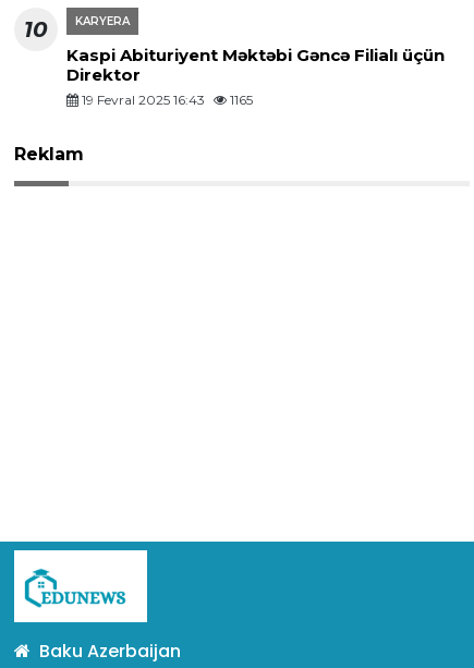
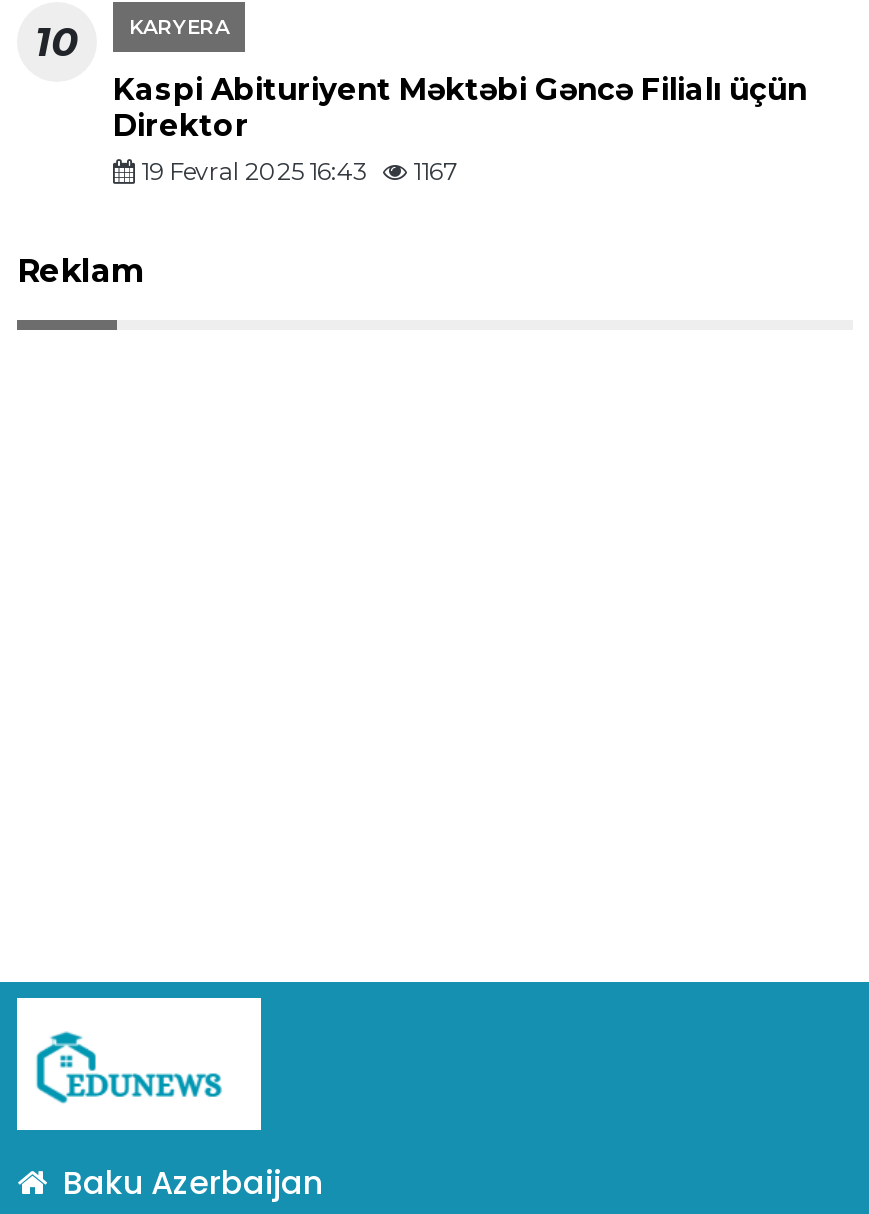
[78,92,253,108] 19 Fevral 2025 16:43 1165 -> [135,157,457,187] 19 Fevral 2025 16:43 1167

